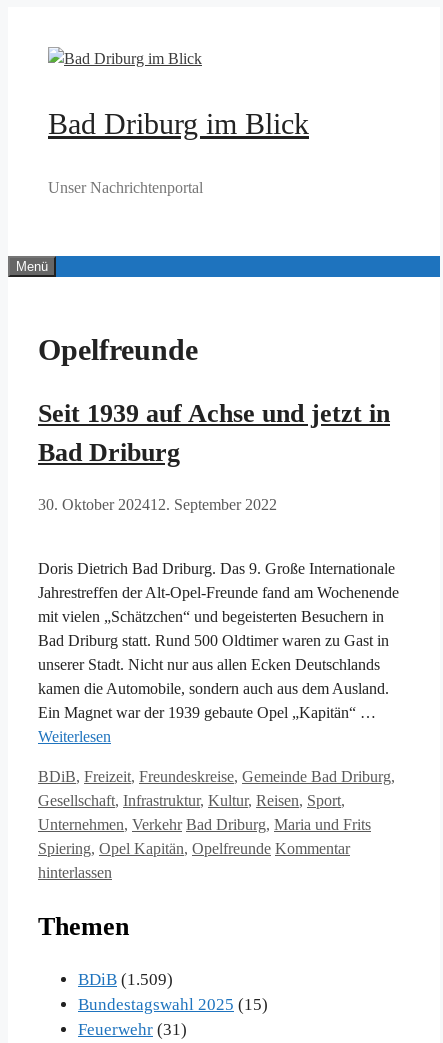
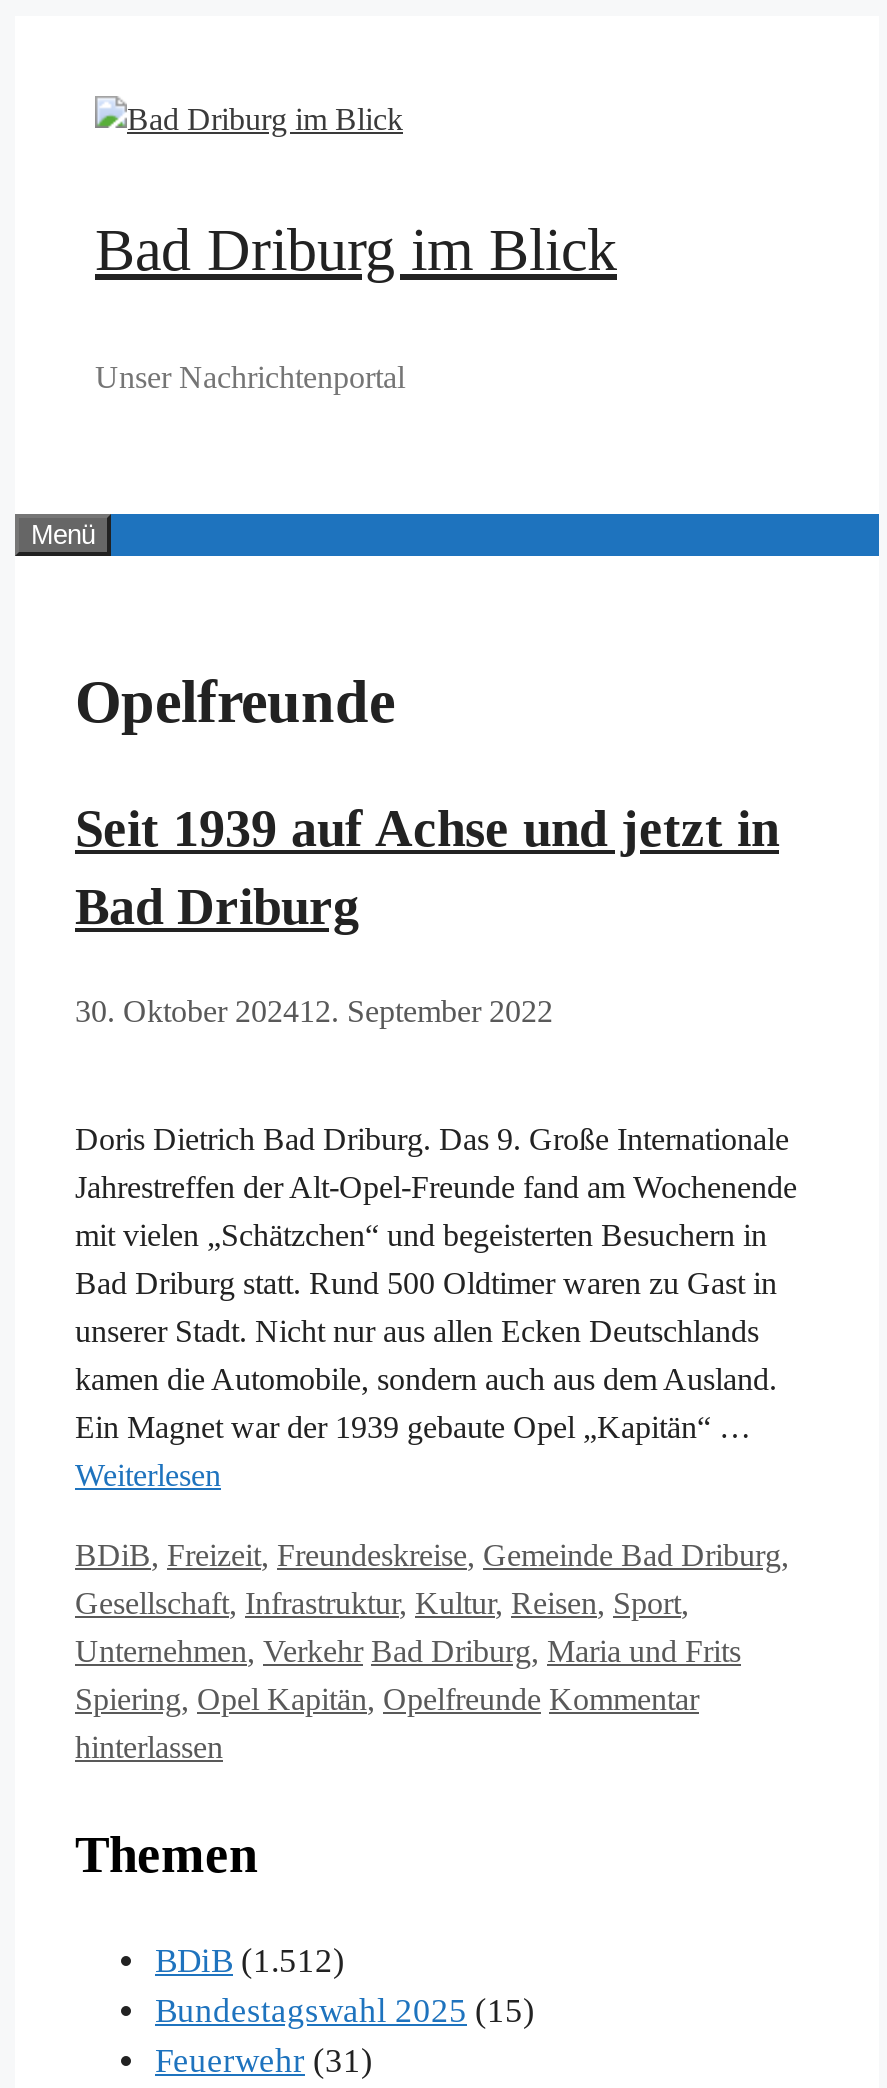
[78,970,173,989] BDiB (1.509) -> [155,1943,345,1981] BDiB (1.512)

